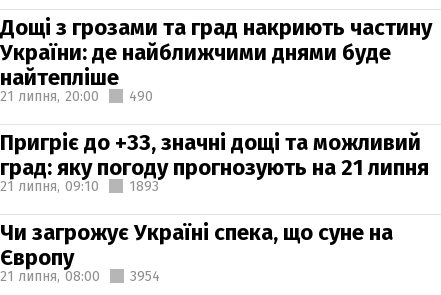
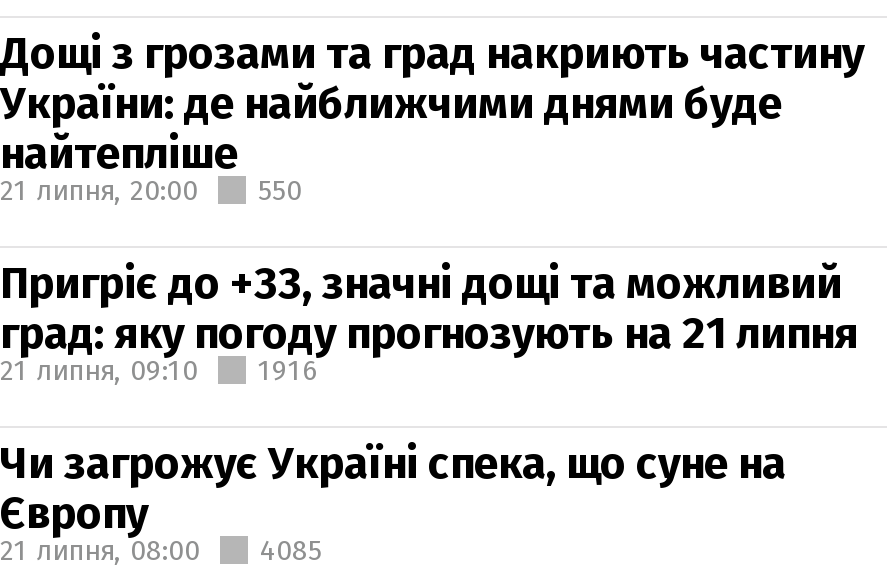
[0,87,153,104] 21 липня, 20:00 490 -> [0,173,302,207] 21 липня, 20:00 550
[129,177,159,194] 1893 -> [258,353,318,387] 1916
[0,267,160,284] 21 липня, 08:00 3954 -> [0,533,322,567] 21 липня, 08:00 4085

